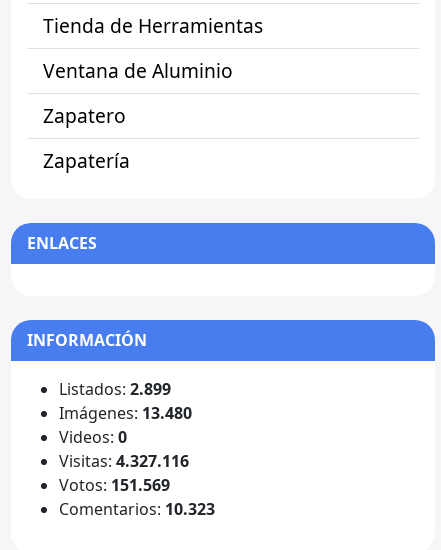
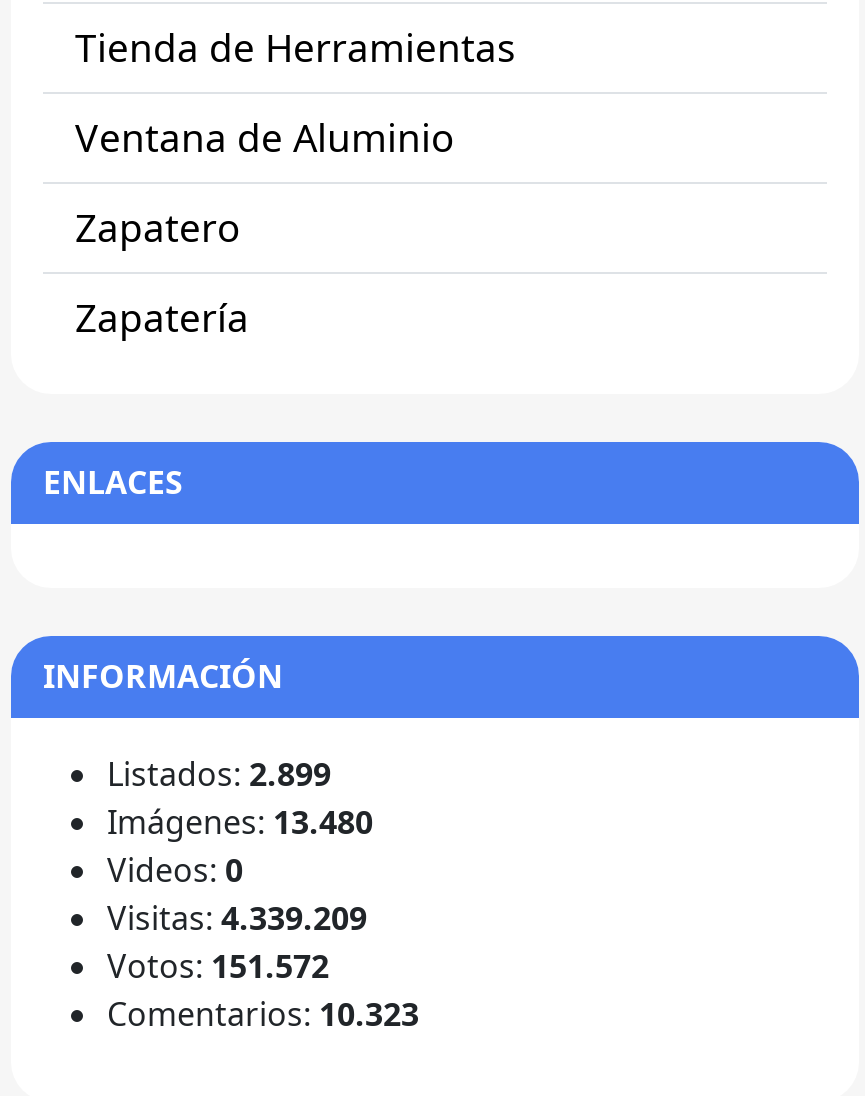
[59,450,189,472] Visitas: 4.327.116 -> [107,896,367,940] Visitas: 4.339.209
[59,474,170,496] Votos: 151.569 -> [107,944,329,988] Votos: 151.572

